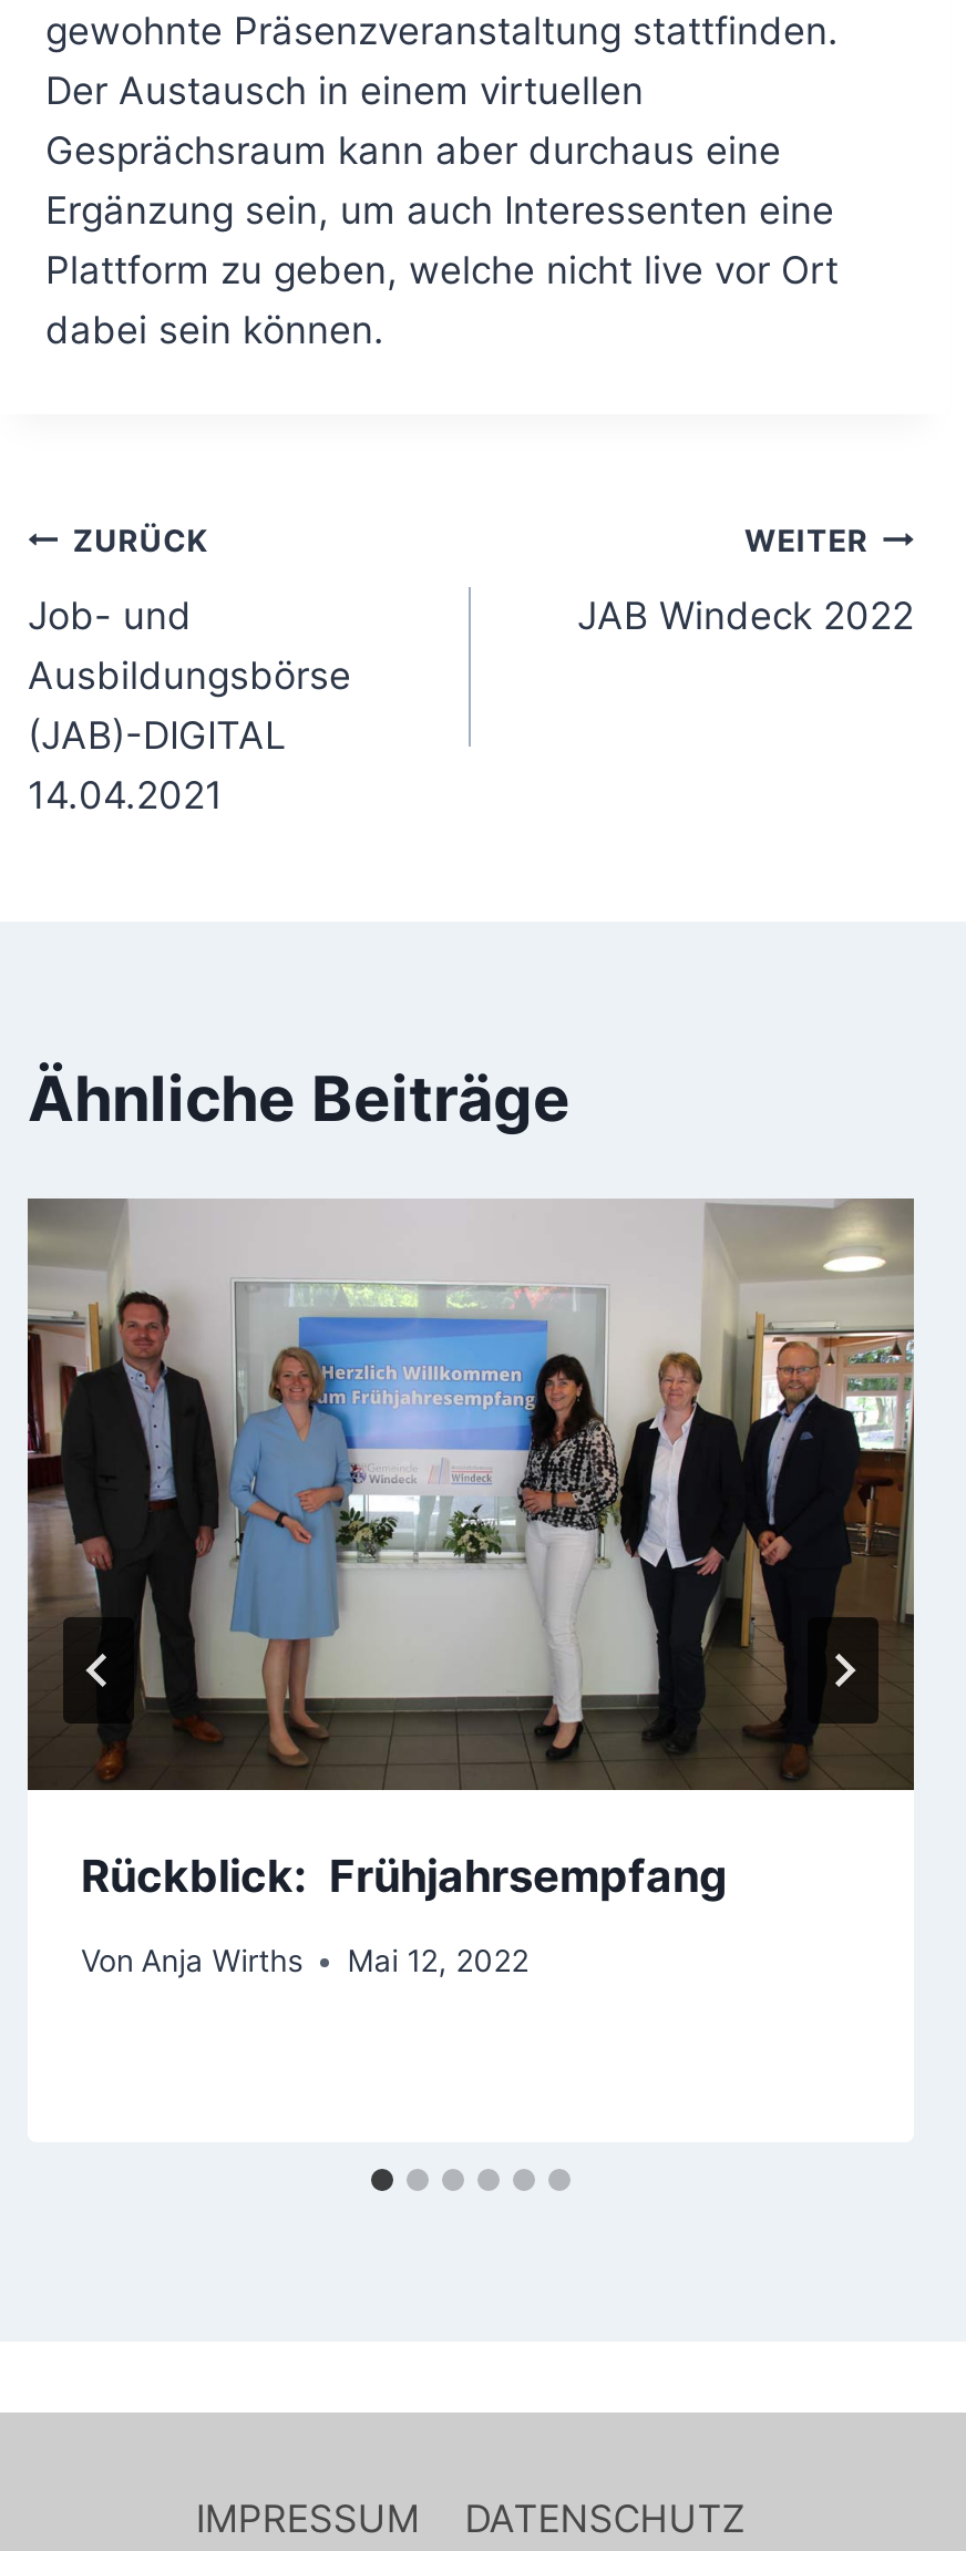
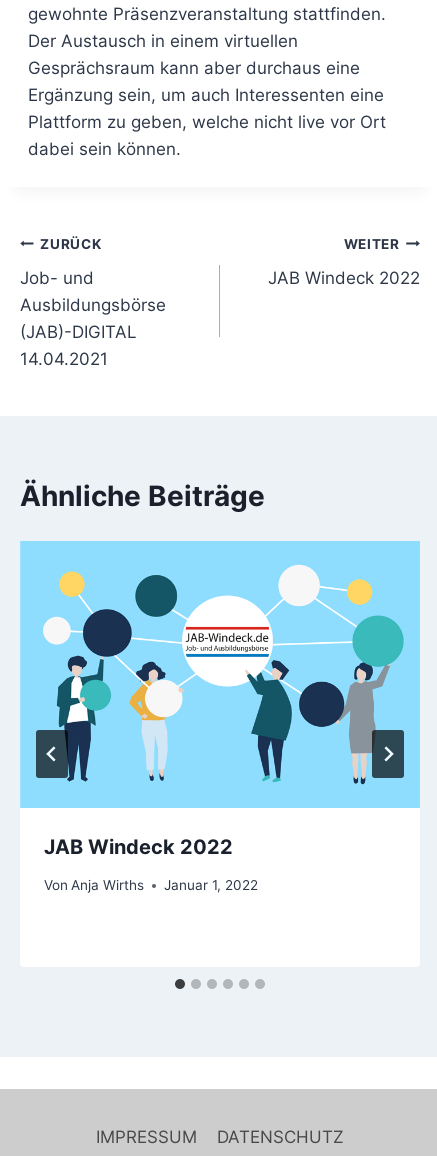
[25,1196,916,1903] [image] | Rückblick: Frühjahrsempfang -> [20,541,420,859] [image] | JAB Windeck 2022
[81,1944,529,1979] Von Anja Wirths Mai 12, 2022 -> [44,877,258,893] Von Anja Wirths Januar 1, 2022

